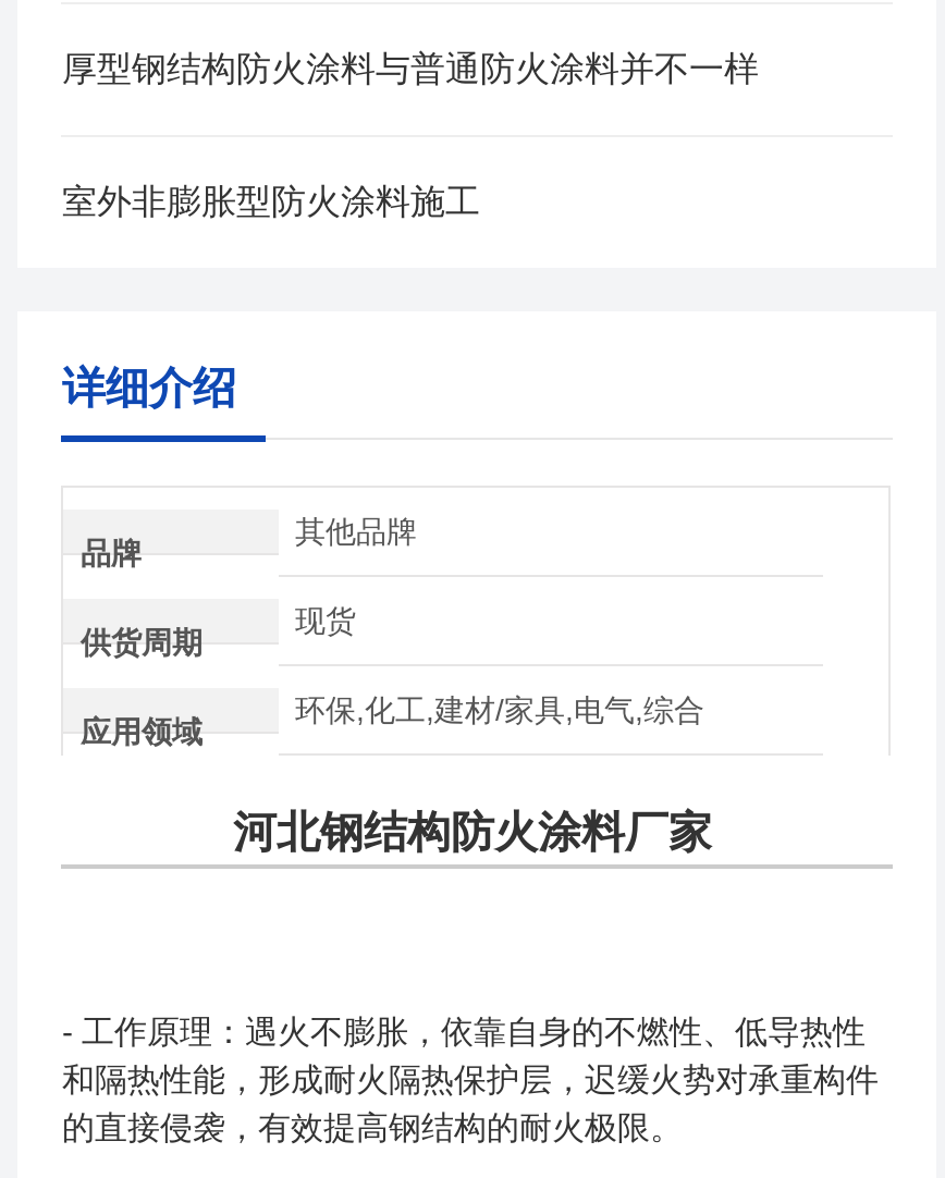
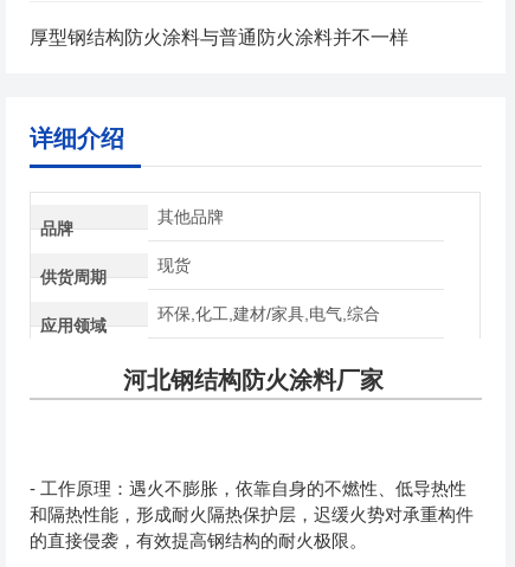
[62,182,480,219] 室外非膨胀型防火涂料施工 -> none

